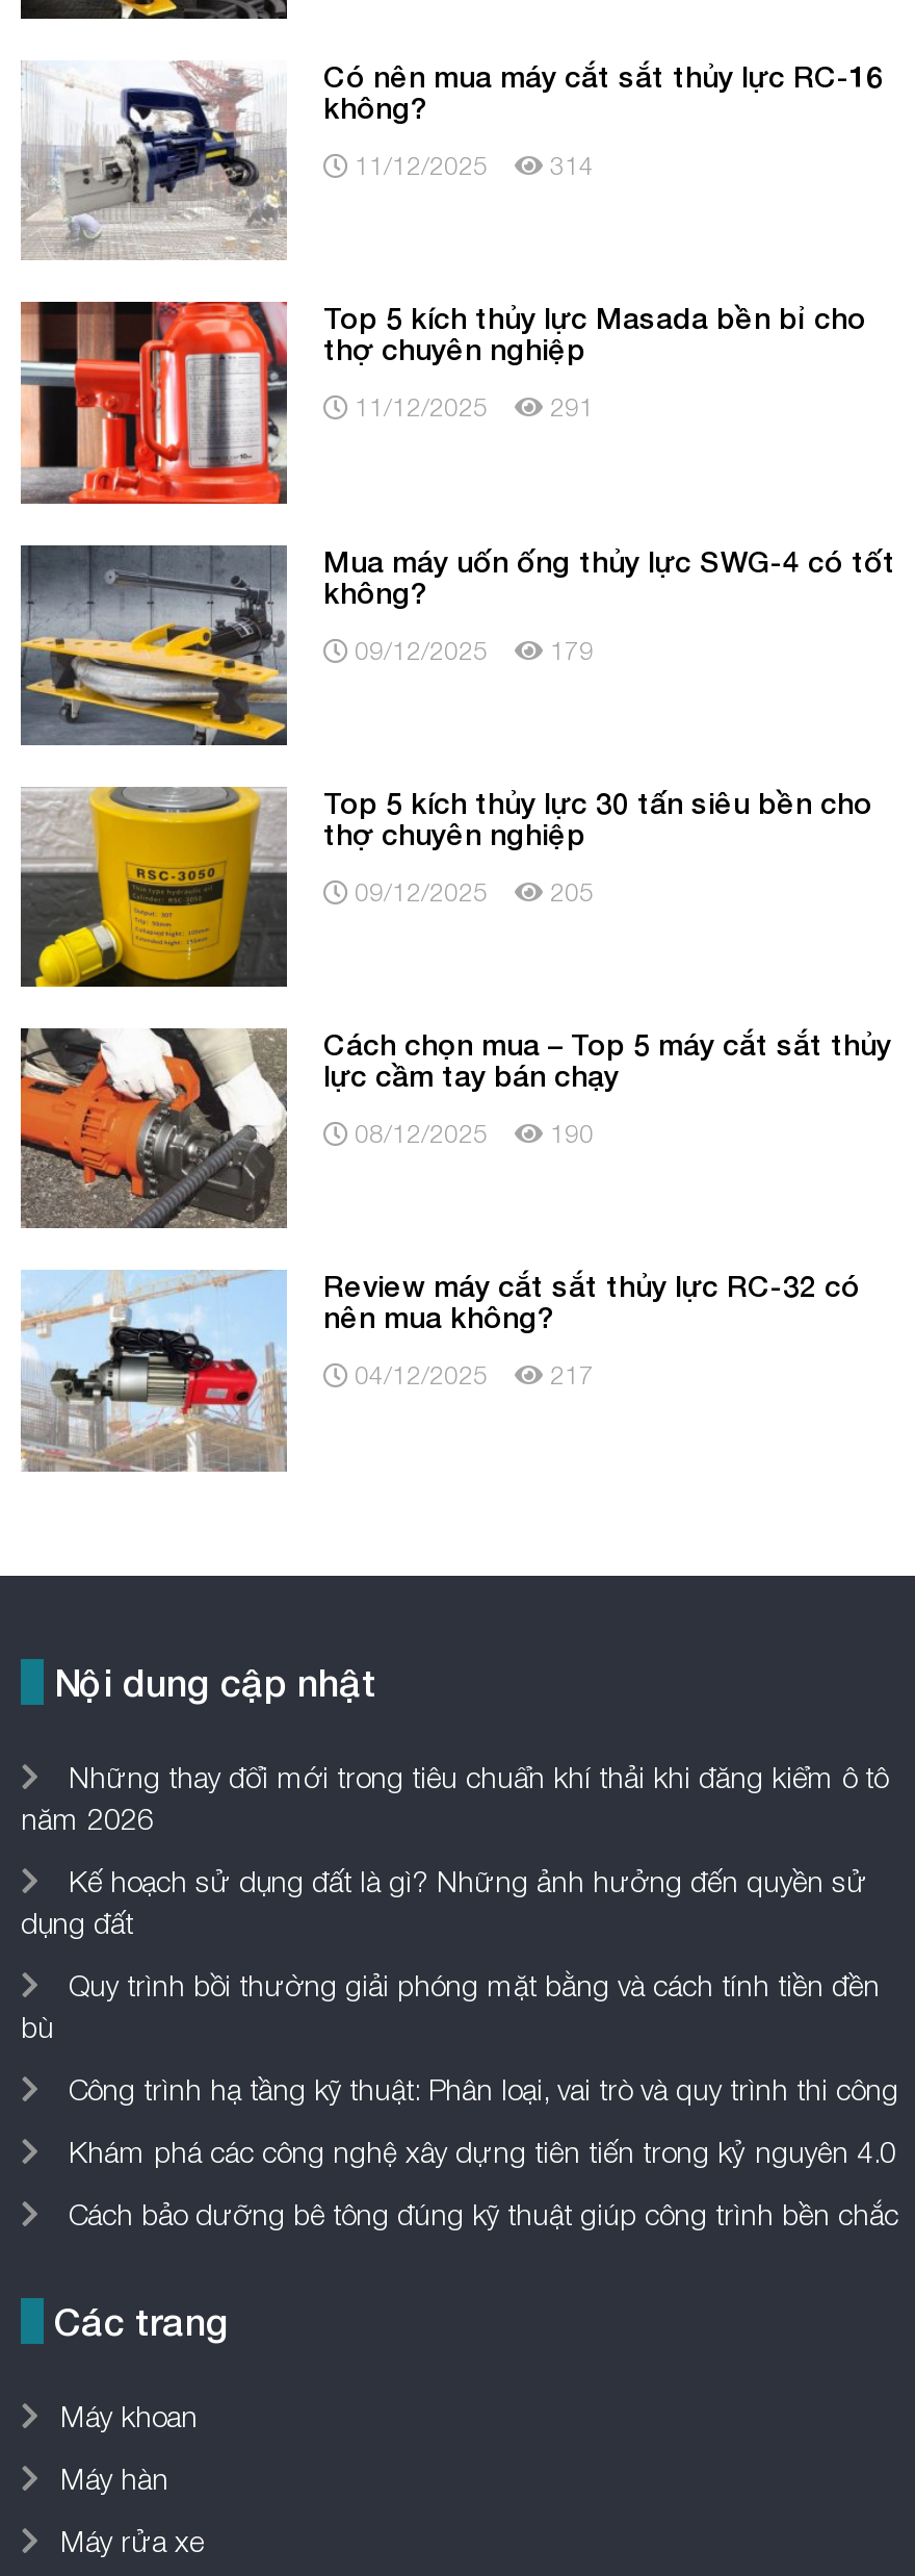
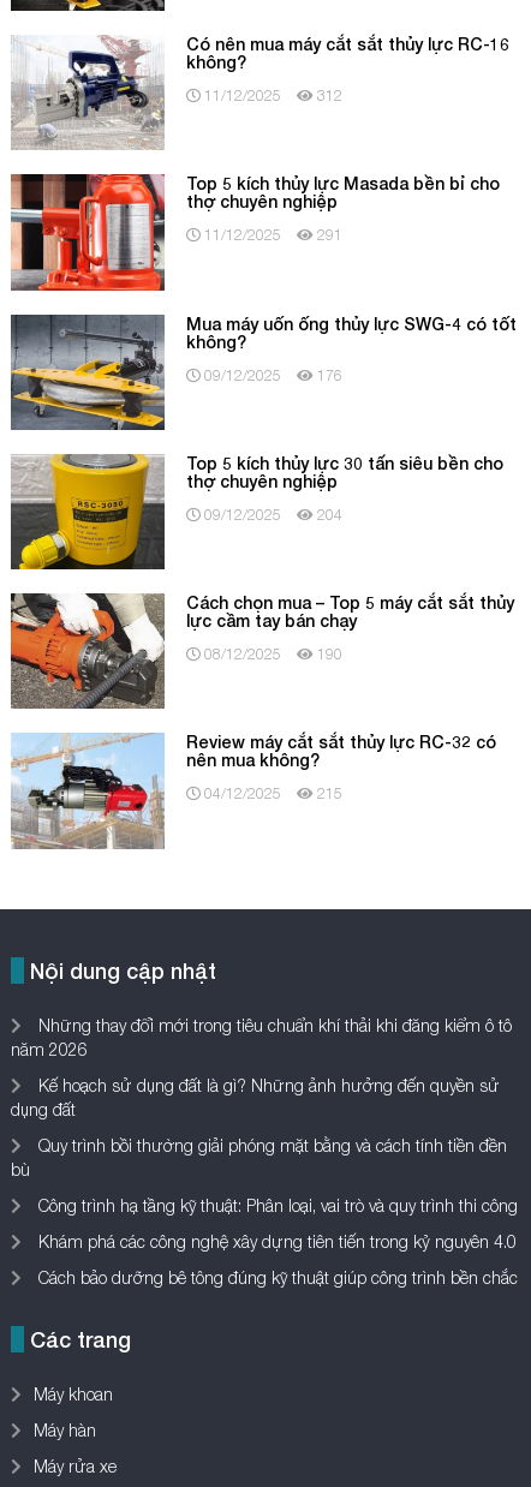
[348,150,594,181] 11/12/2025 314 -> [200,86,342,104] 11/12/2025 312
[348,634,594,665] 09/12/2025 179 -> [200,366,342,384] 09/12/2025 176
[348,876,594,907] 09/12/2025 205 -> [200,505,342,523] 09/12/2025 204
[348,1360,594,1391] 04/12/2025 217 -> [200,785,342,803] 04/12/2025 215

